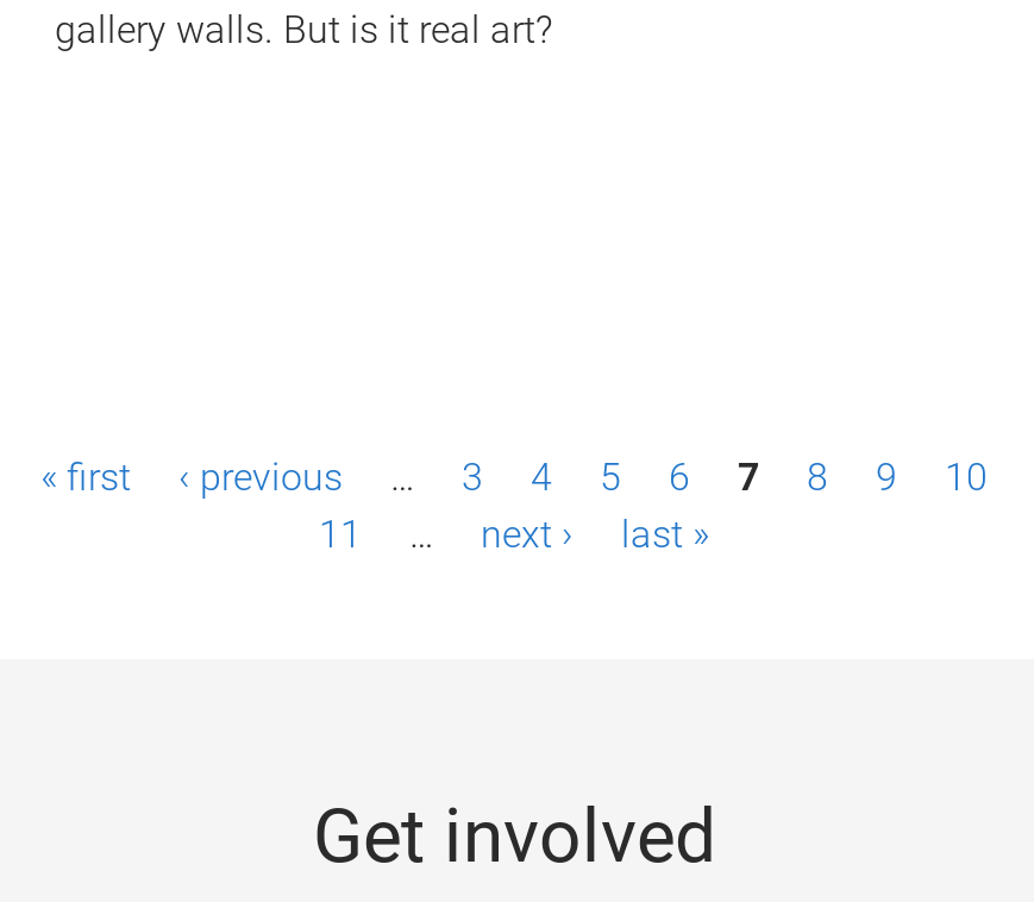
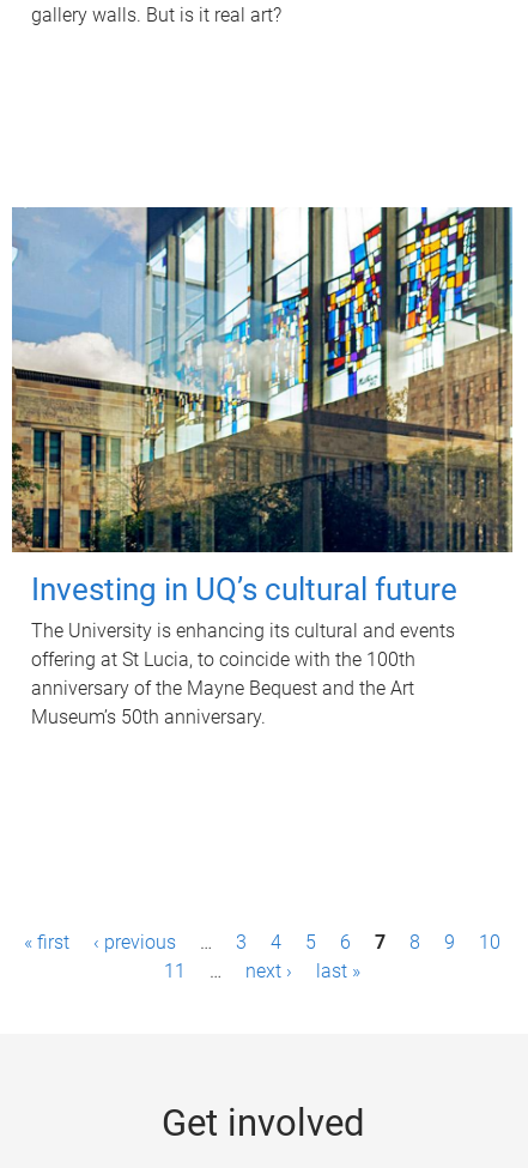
none -> [11,206,514,728] [image] | Investing in UQ’s cultural future | The University is enhancing its cultural and events | offering at St Lucia, to coincide with the 100th | anniversary of the Mayne Bequest and the Art | Museum’s 50th anniversary.

